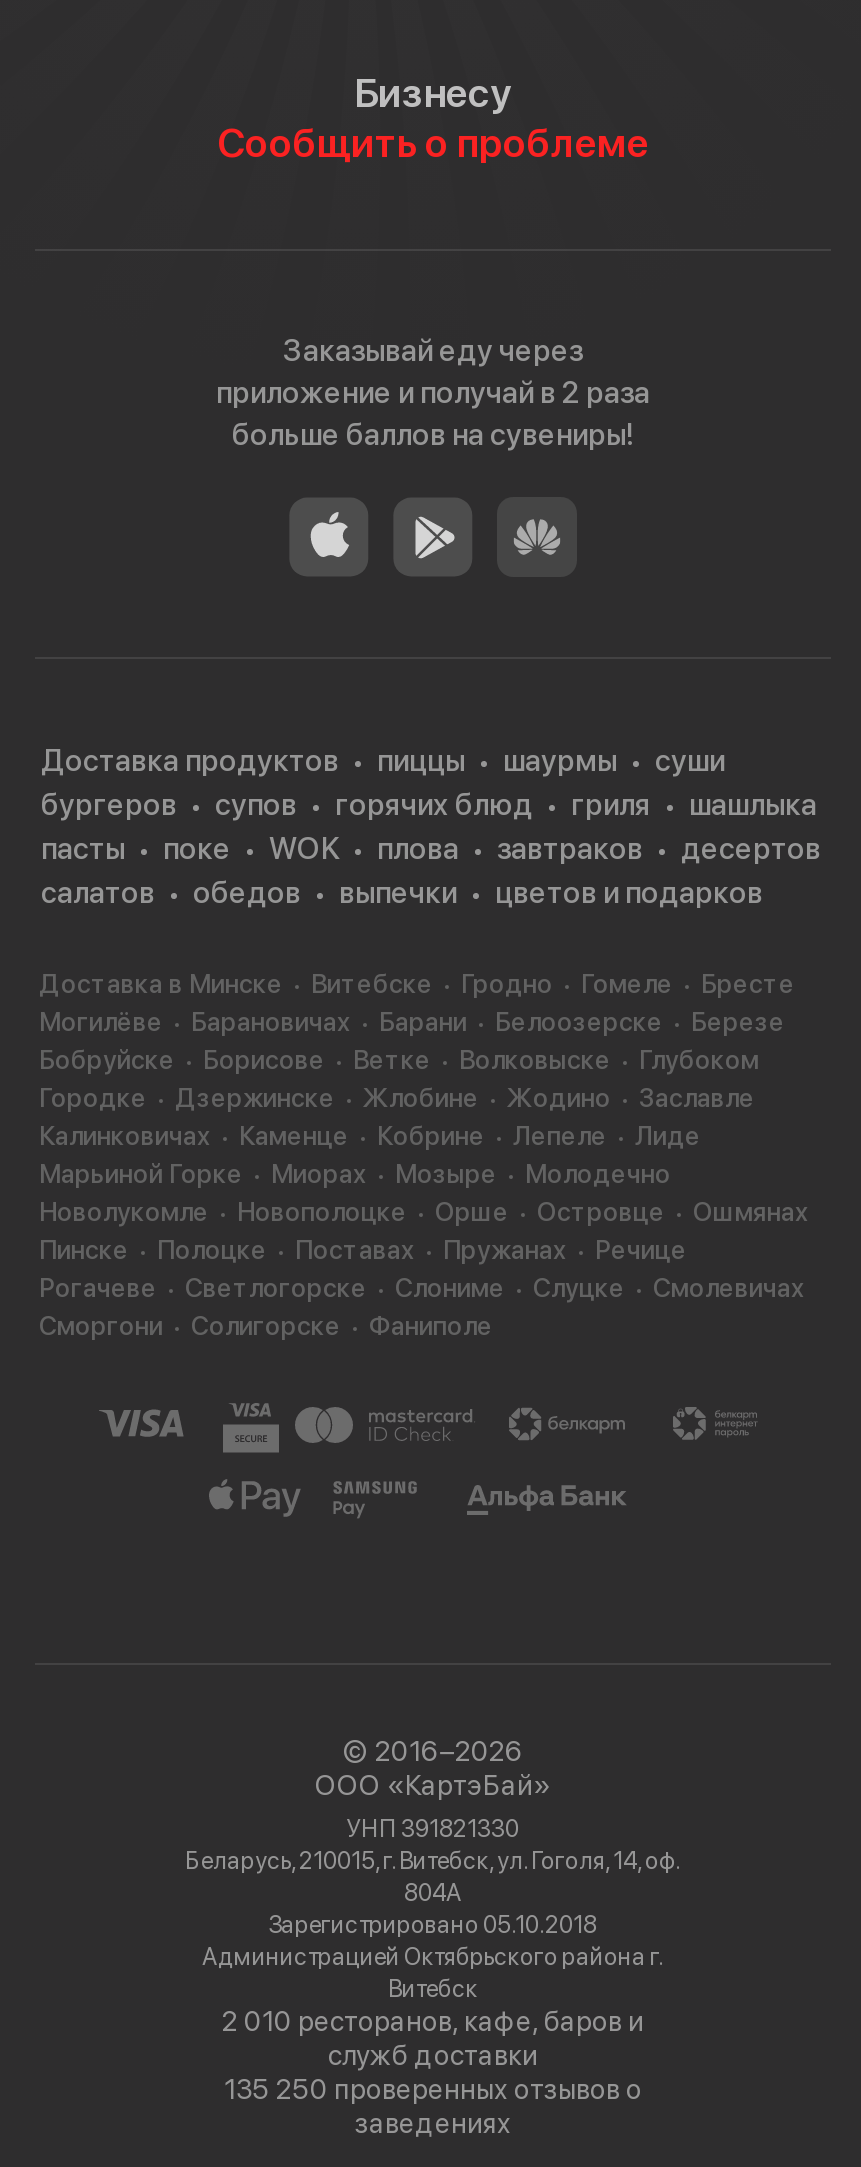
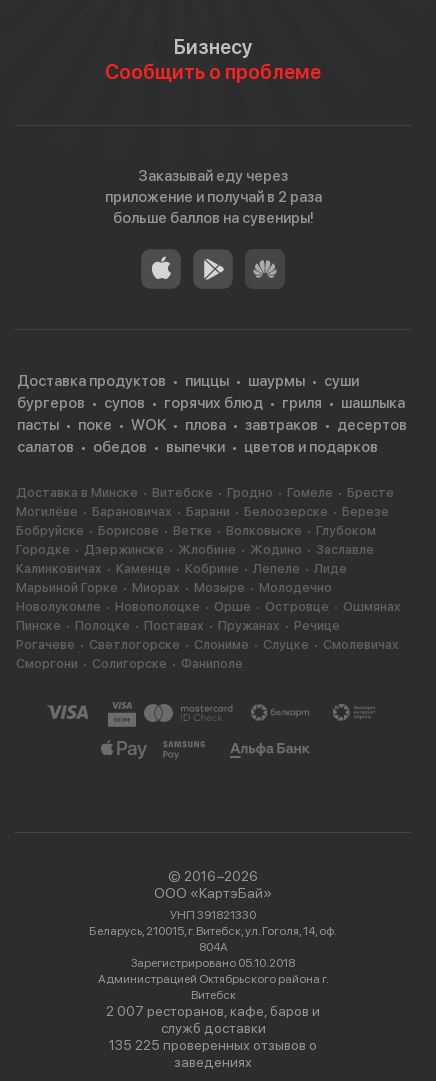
[222,2005,644,2037] 2 010 ресторанов, кафе, баров и -> [106,1003,320,1019] 2 007 ресторанов, кафе, баров и
[224,2073,642,2105] 135 250 проверенных отзывов о -> [109,1037,317,1053] 135 225 проверенных отзывов о

